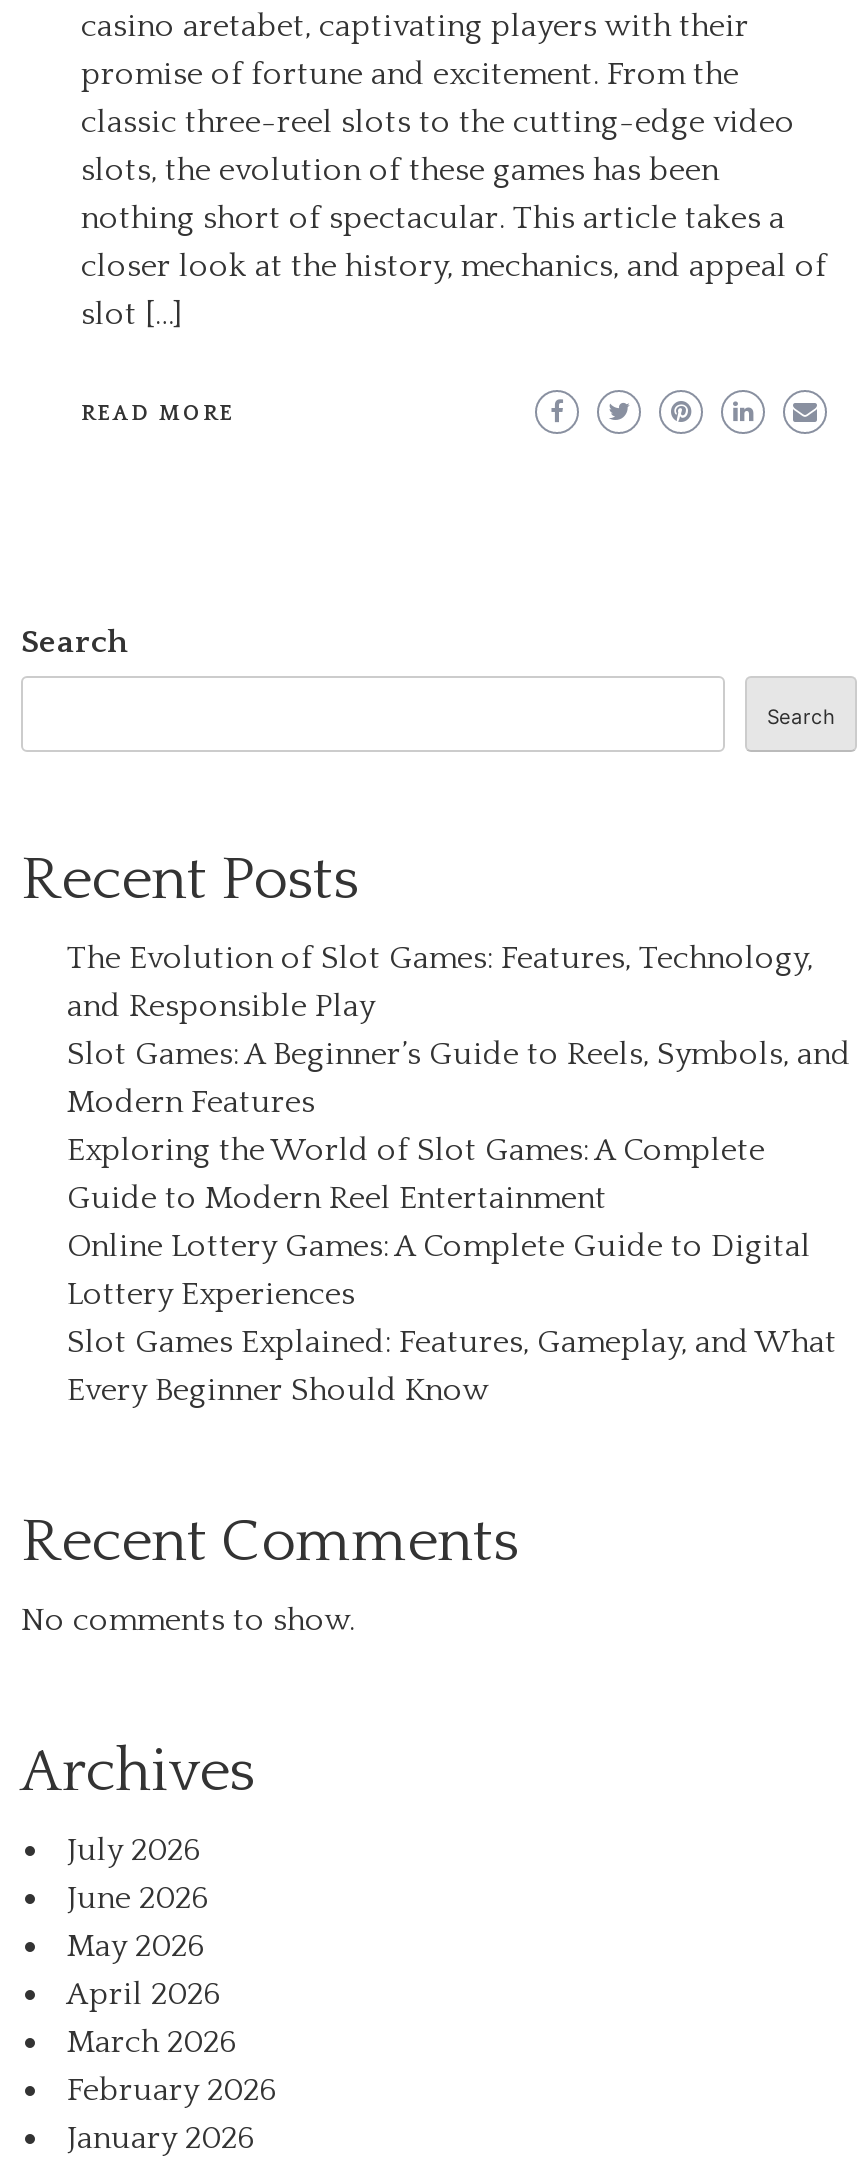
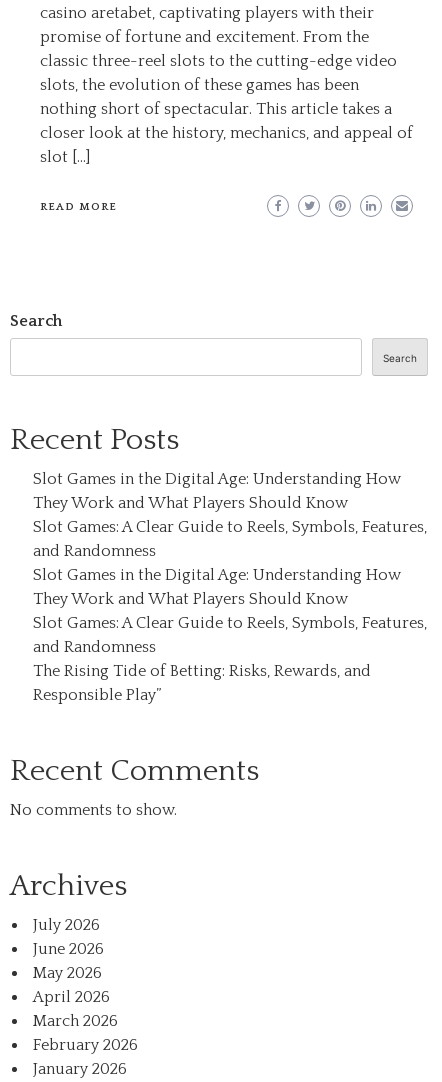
[67,940,851,1408] The Evolution of Slot Games: Features, Technology, | and Responsible Play | Slot Games: A Beginner’s Guide to Reels, Symbols, and | Modern Features | Exploring the World of Slot Games: A Complete | Guide to Modern Reel Entertainment | Online Lottery Games: A Complete Guide to Digital | Lottery Experiences | Slot Games Explained: Features, Gameplay, and What | Every Beginner Should Know -> [33,470,427,704] Slot Games in the Digital Age: Understanding How | They Work and What Players Should Know | Slot Games: A Clear Guide to Reels, Symbols, Features, | and Randomness | Slot Games in the Digital Age: Understanding How | They Work and What Players Should Know | Slot Games: A Clear Guide to Reels, Symbols, Features, | and Randomness | The Rising Tide of Betting: Risks, Rewards, and | Responsible Play”

